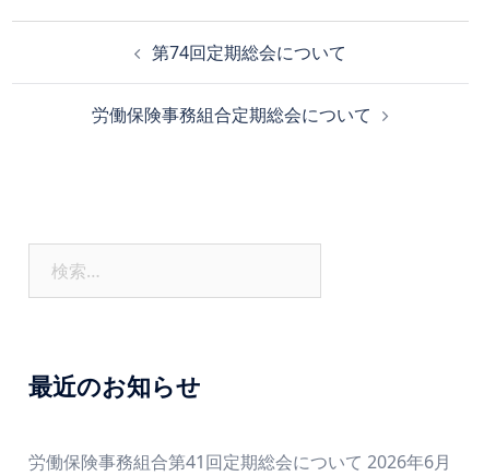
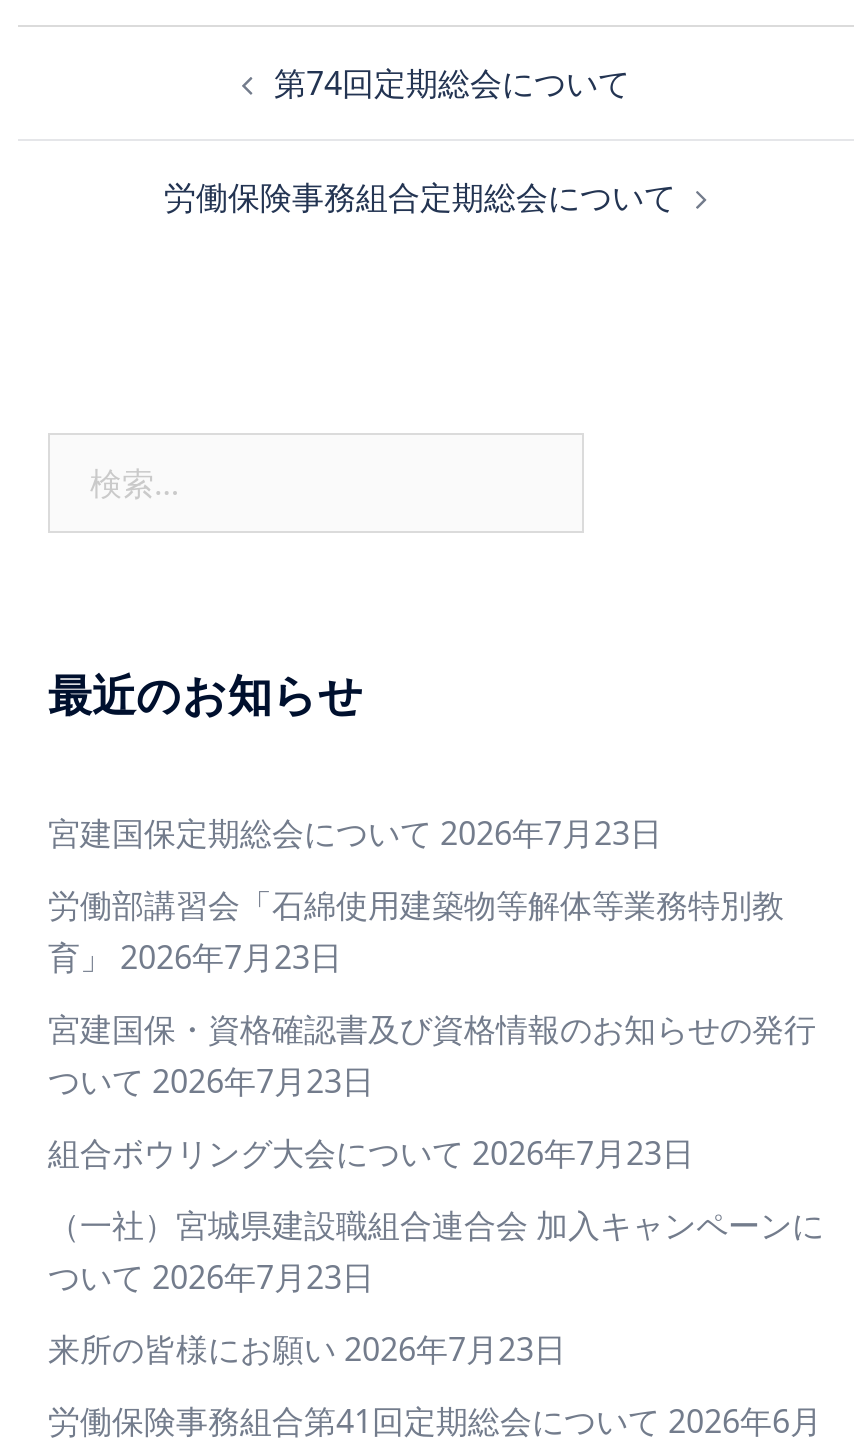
none -> [48,810,824,1370] 宮建国保定期総会について 2026年7月23日 | 労働部講習会「石綿使用建築物等解体等業務特別教 | 育」 2026年7月23日 | 宮建国保・資格確認書及び資格情報のお知らせの発行 | ついて 2026年7月23日 | 組合ボウリング大会について 2026年7月23日 | （一社）宮城県建設職組合連合会 加入キャンペーンに | ついて 2026年7月23日 | 来所の皆様にお願い 2026年7月23日

